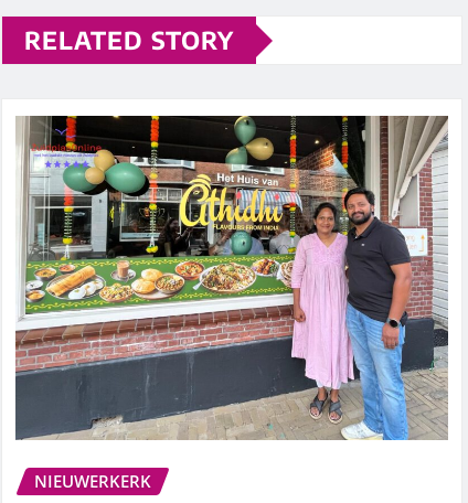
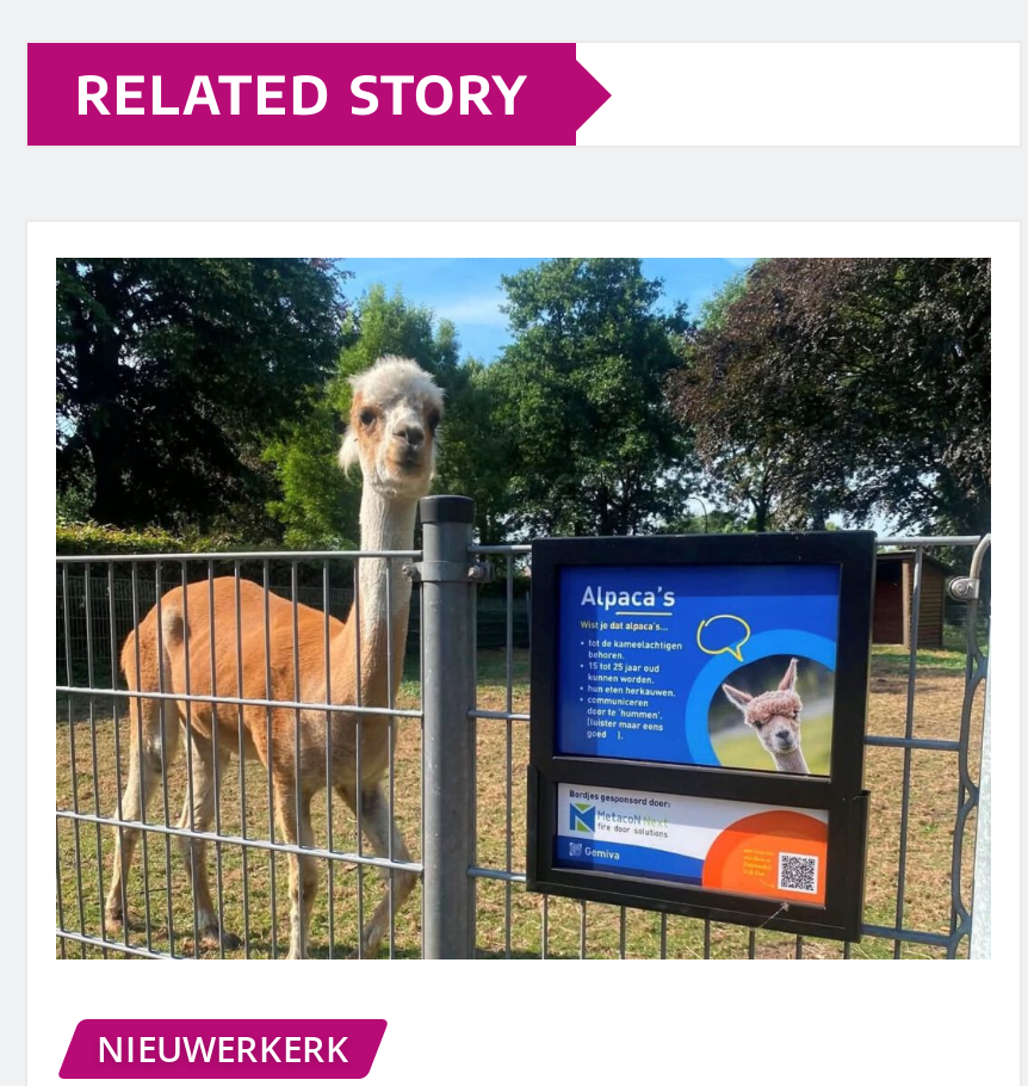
[15,115,449,441] [image] -> [54,255,993,962] [image]

